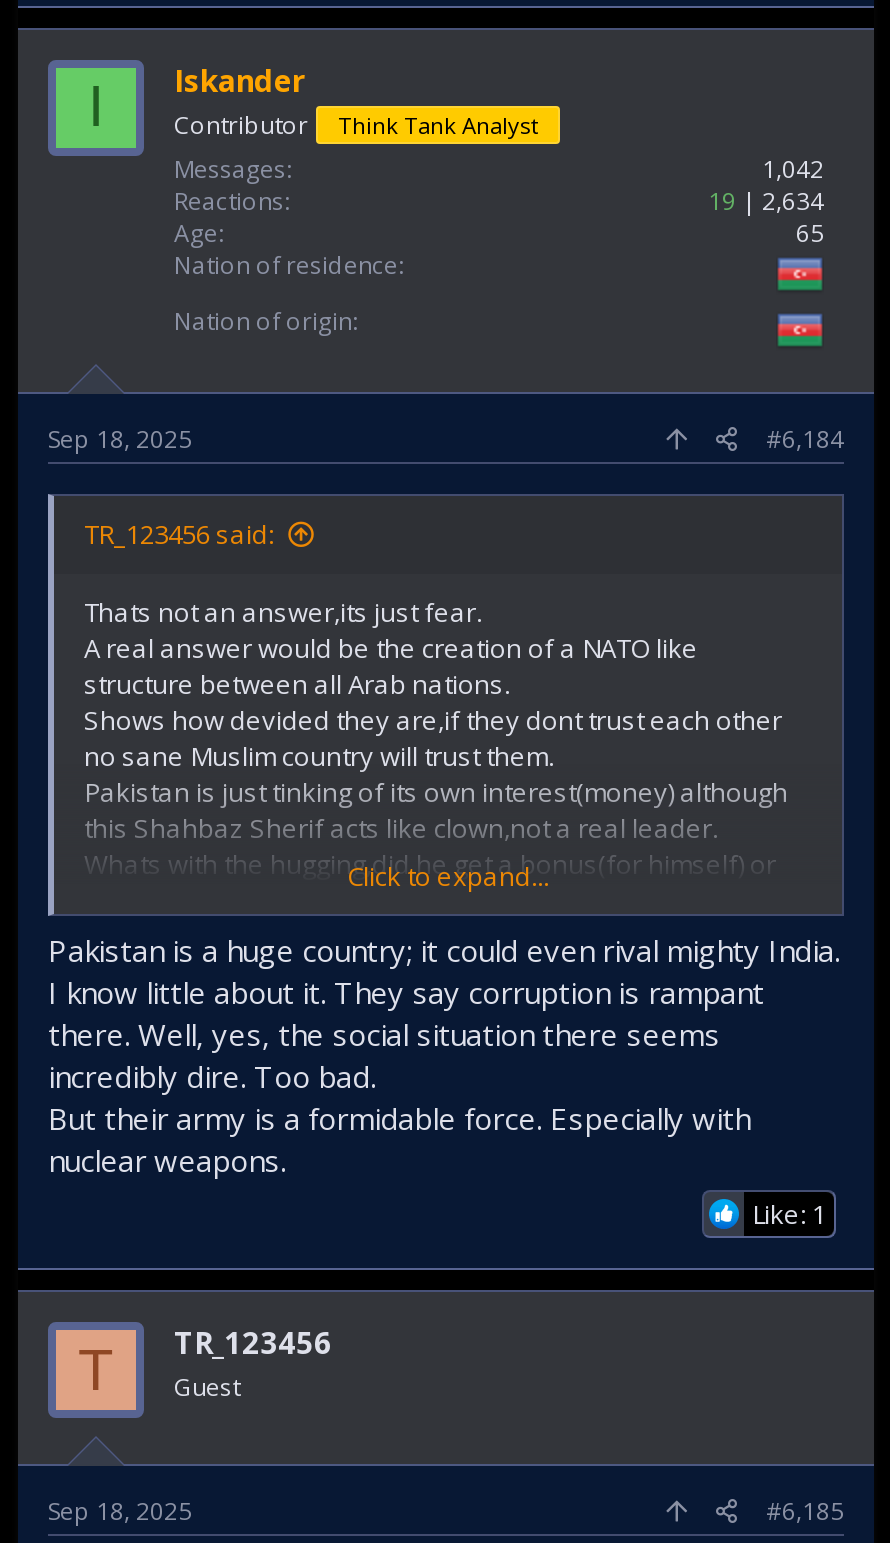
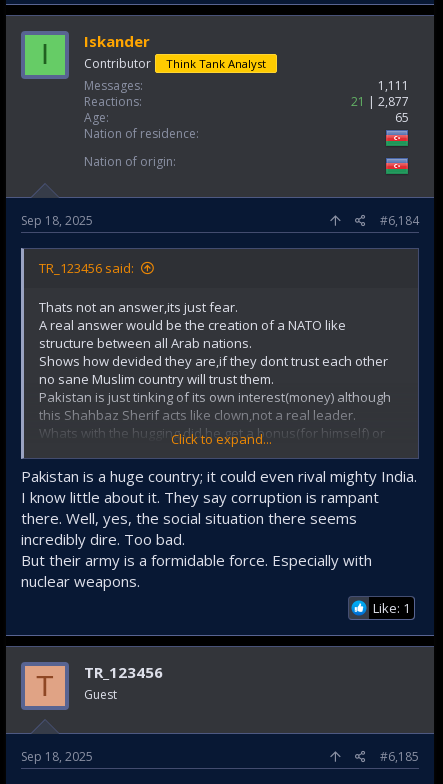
[762,152,824,186] 1,042 -> [378,77,409,94] 1,111
[708,184,736,218] 19 -> [351,93,365,110] 21
[762,184,824,218] 2,634 -> [378,93,409,110] 2,877

